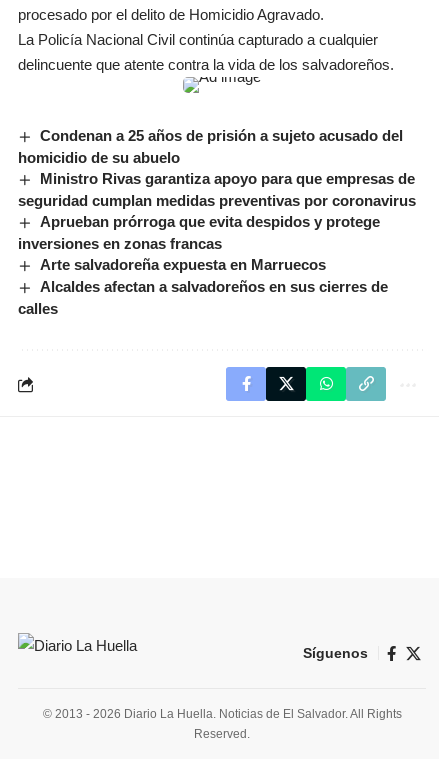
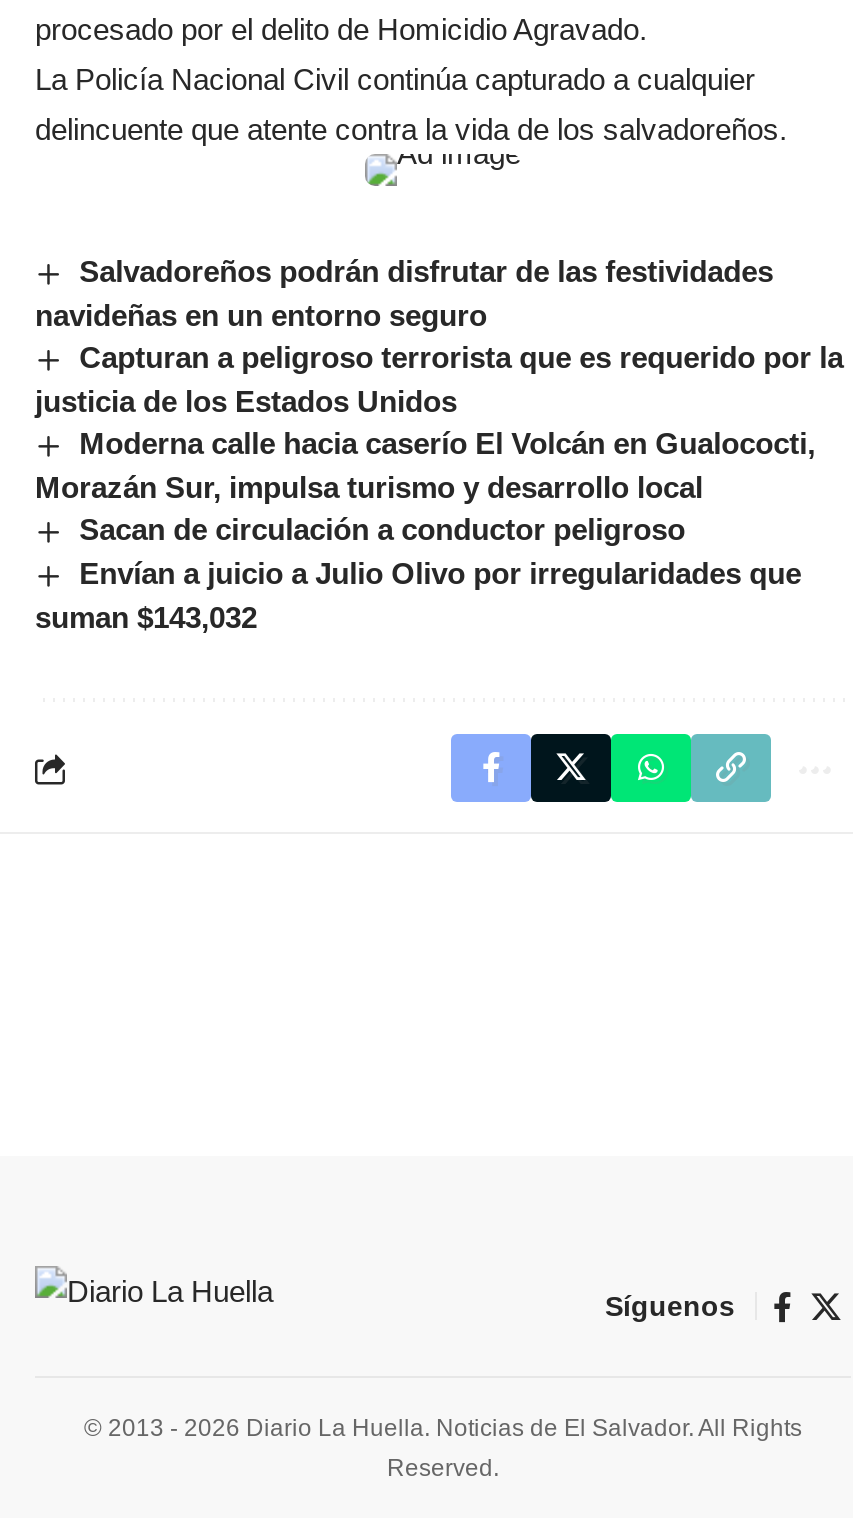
[18,127,416,317] Condenan a 25 años de prisión a sujeto acusado del | homicidio de su abuelo | Ministro Rivas garantiza apoyo para que empresas de | seguridad cumplan medidas preventivas por coronavirus | Aprueban prórroga que evita despidos y protege | inversiones en zonas francas | Arte salvadoreña expuesta en Marruecos | Alcaldes afectan a salvadoreños en sus cierres de | calles -> [35,254,843,634] Salvadoreños podrán disfrutar de las festividades | navideñas en un entorno seguro | Capturan a peligroso terrorista que es requerido por la | justicia de los Estados Unidos | Moderna calle hacia caserío El Volcán en Gualococti, | Morazán Sur, impulsa turismo y desarrollo local | Sacan de circulación a conductor peligroso | Envían a juicio a Julio Olivo por irregularidades que | suman $143,032

